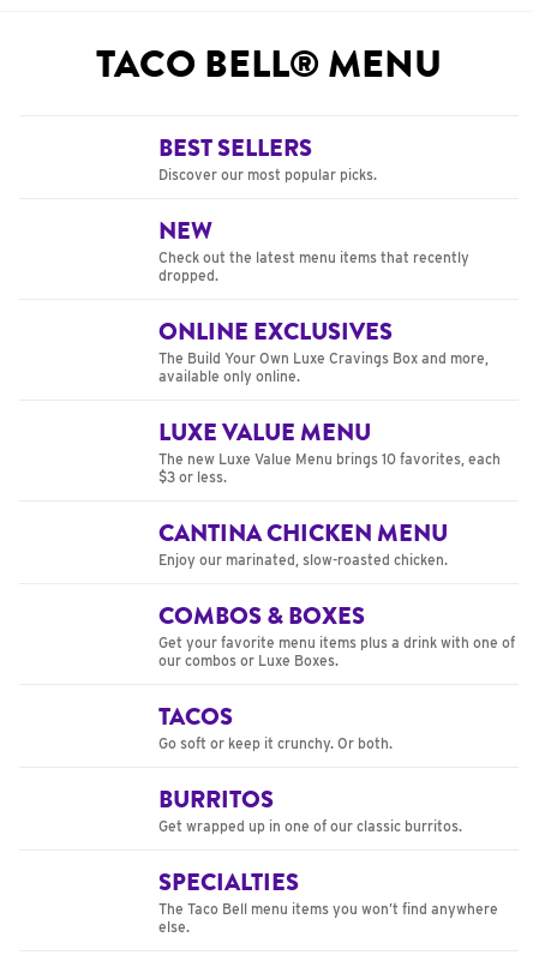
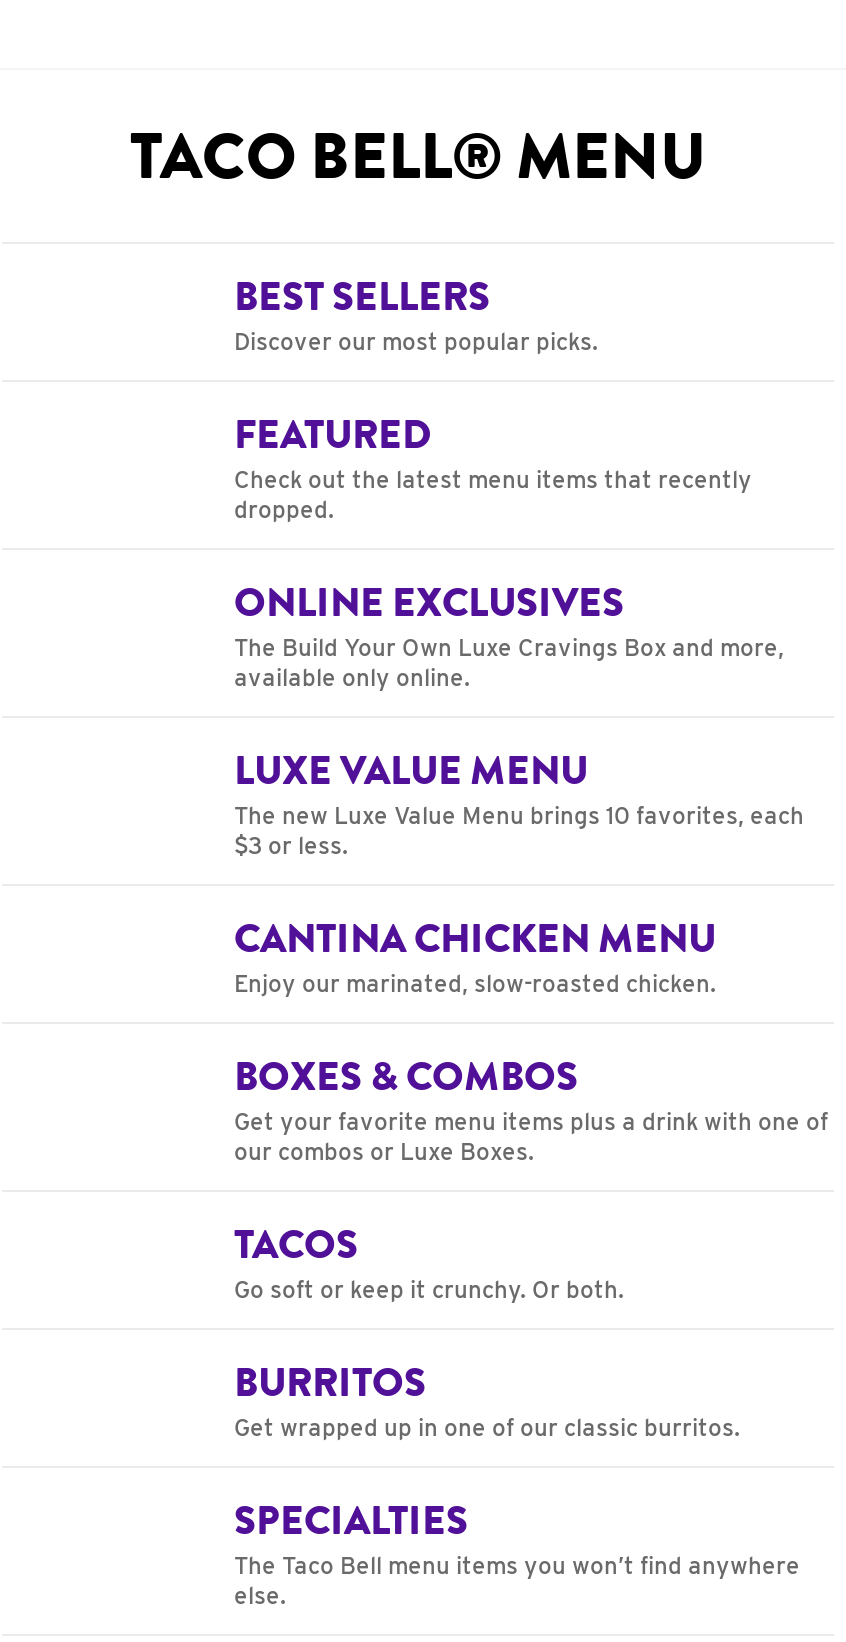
[158,214,212,248] NEW -> [234,406,432,464] FEATURED
[158,599,365,633] COMBOS & BOXES -> [234,1048,578,1106] BOXES & COMBOS

